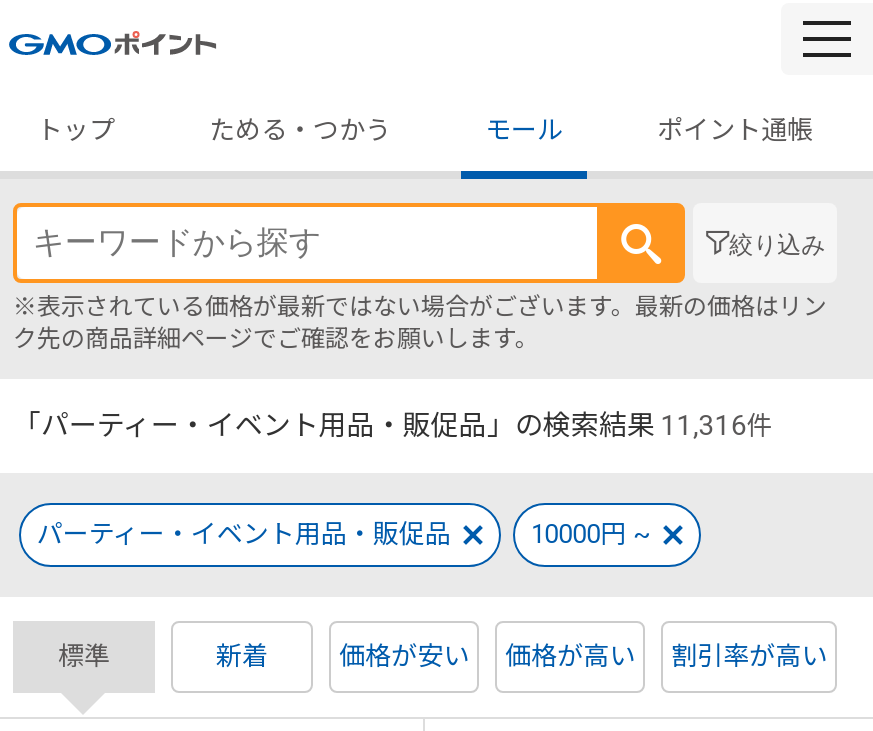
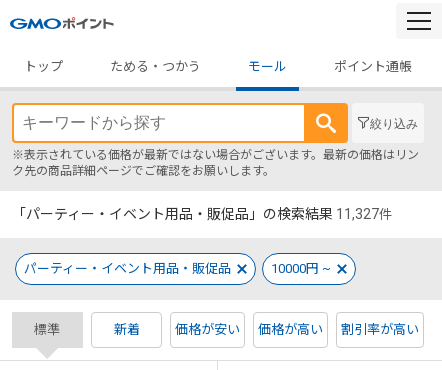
[13,409,773,441] 「パーティー・イベント用品・販促品」の検索結果11,316件 -> [12,206,392,222] 「パーティー・イベント用品・販促品」の検索結果11,327件

